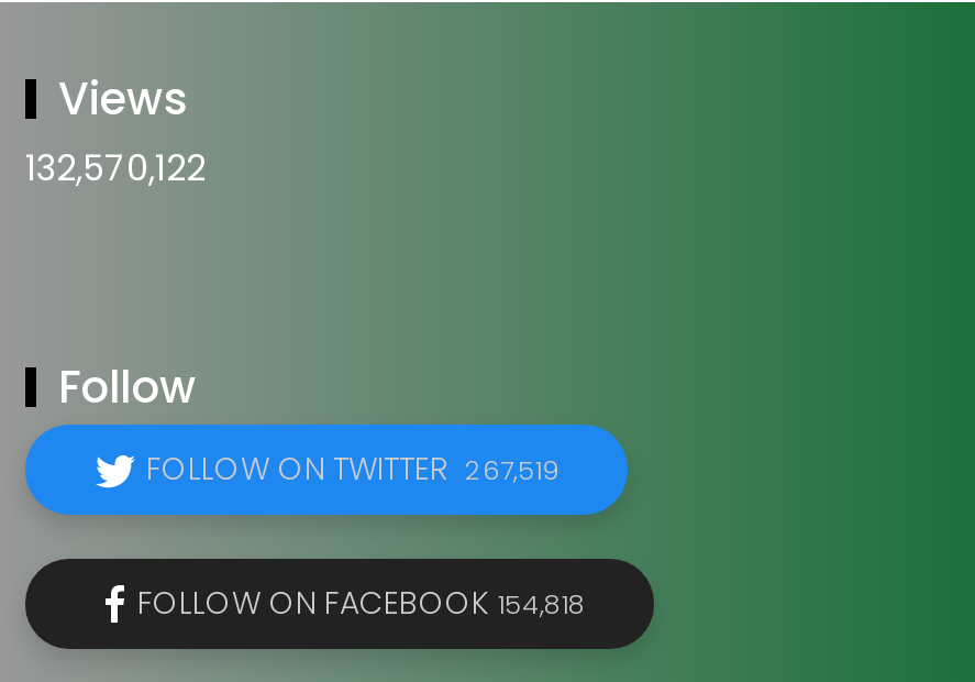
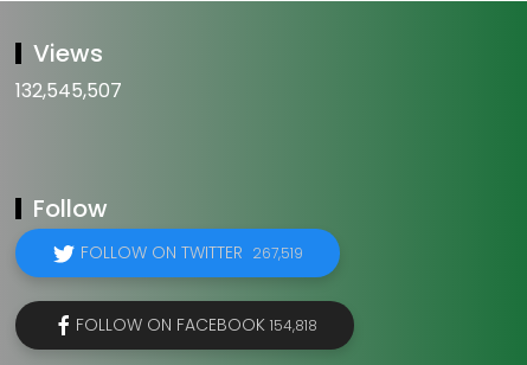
[25,143,206,194] 132,570,122 -> [15,77,122,105] 132,545,507

